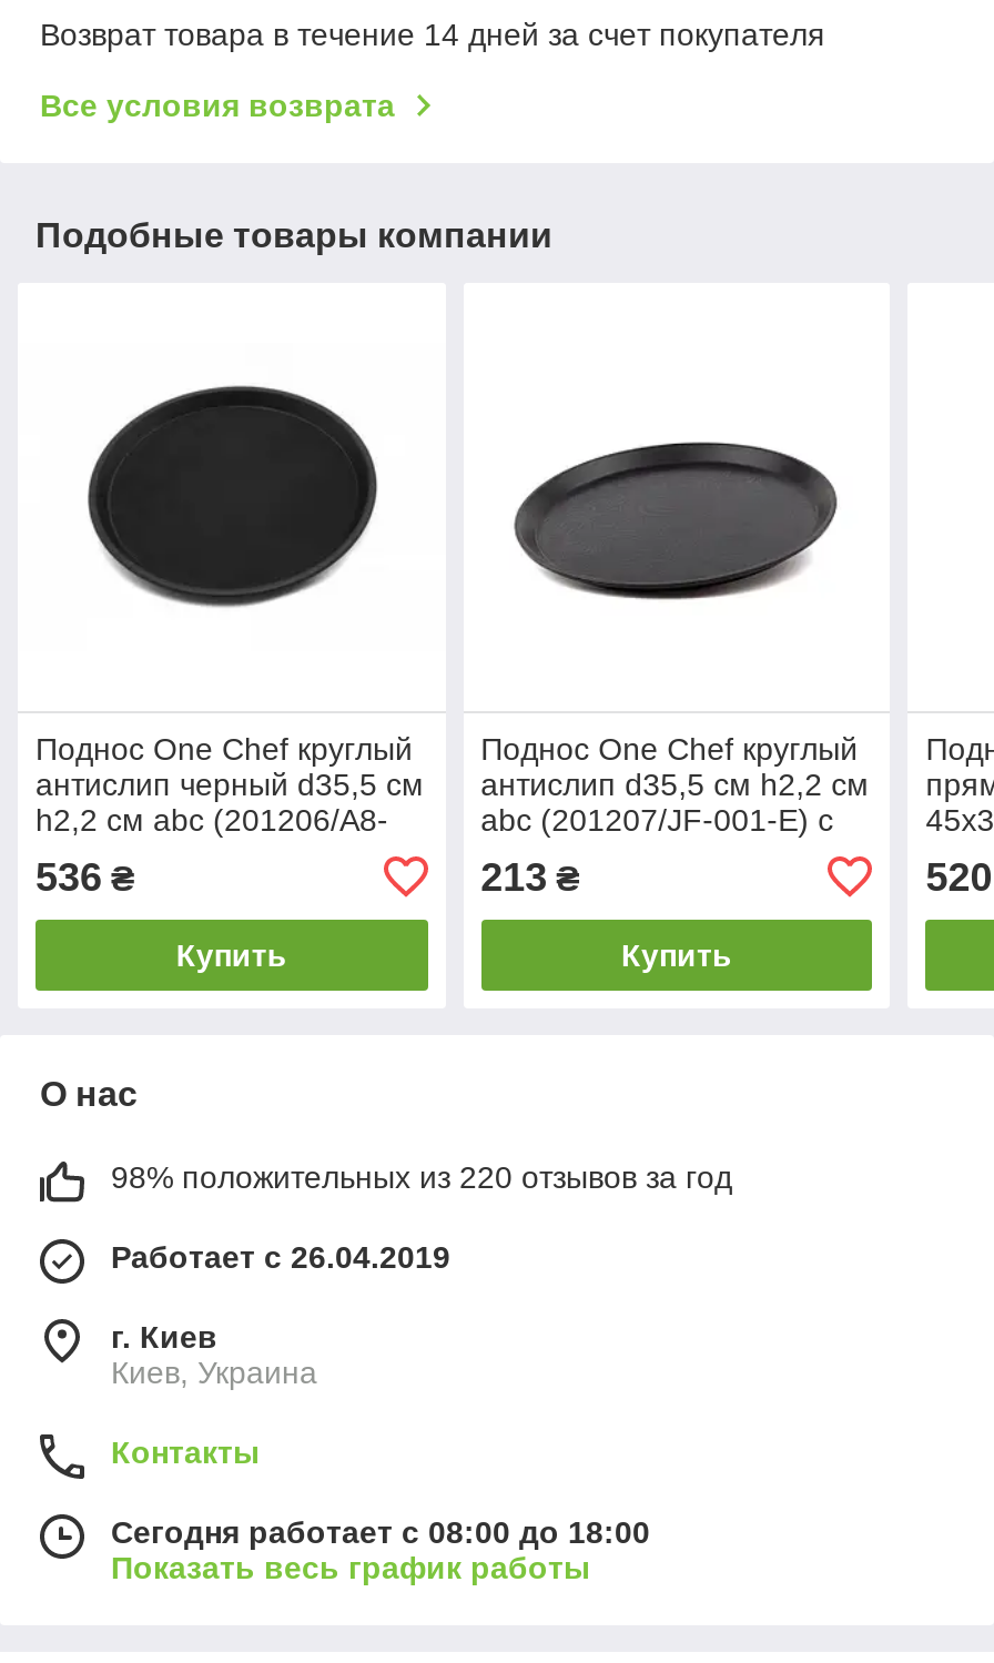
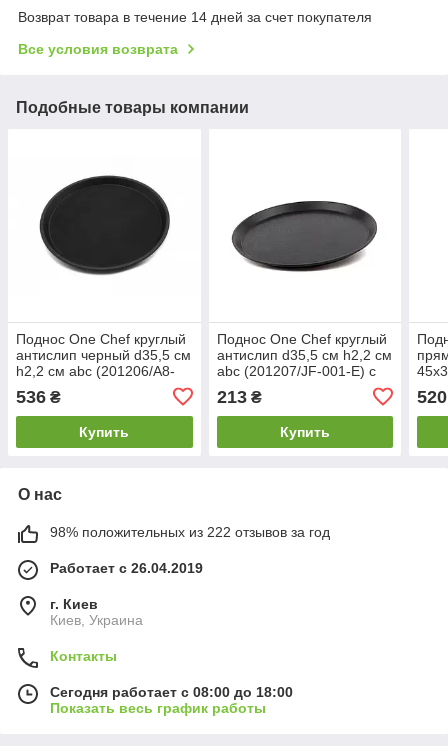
[111,1159,732,1194] 98% положительных из 220 отзывов за год -> [50,524,330,540] 98% положительных из 222 отзывов за год

